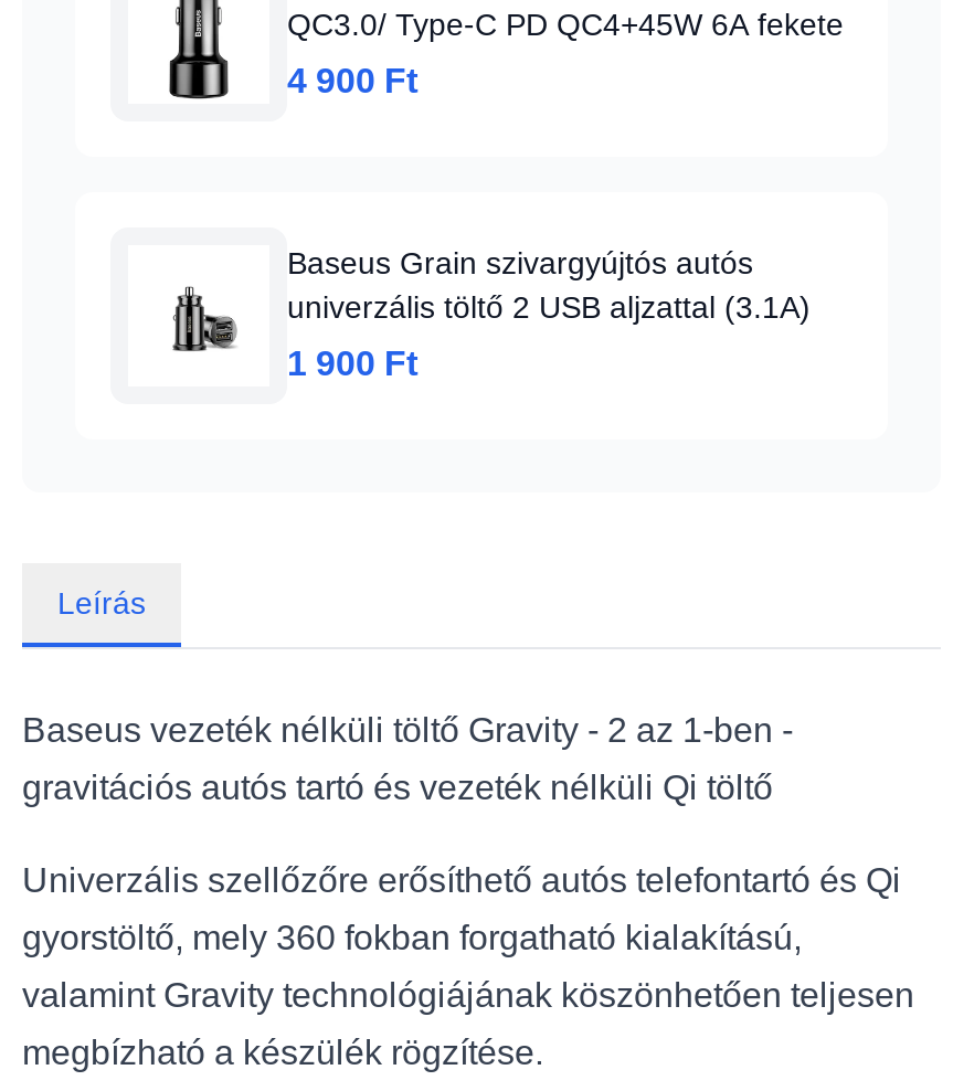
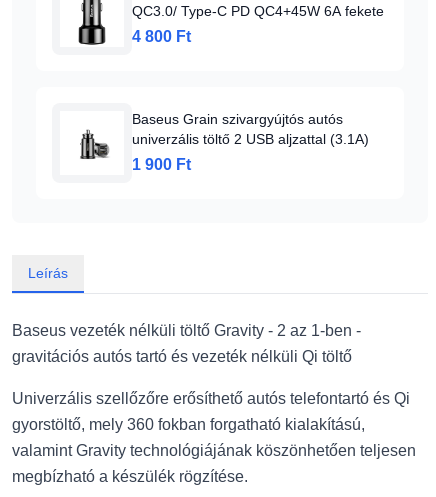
[287,62,417,99] 4 900 Ft -> [132,28,191,45] 4 800 Ft

